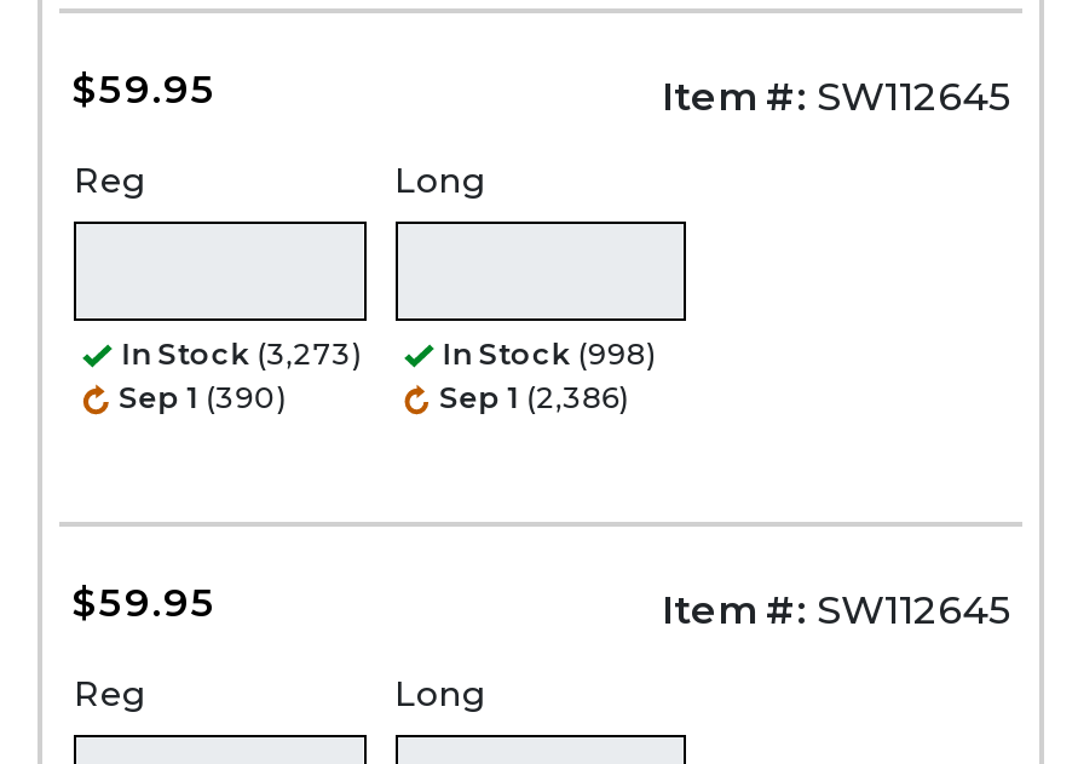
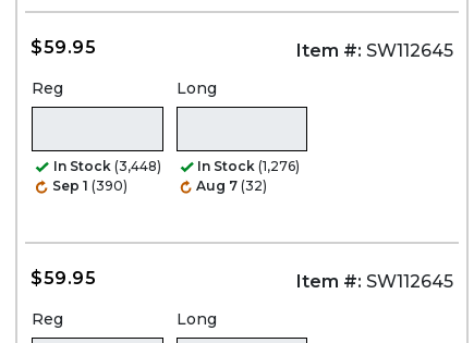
[122,335,361,371] In Stock (3,273) -> [53,158,161,174] In Stock (3,448)
[439,335,655,415] In Stock (998) | Sep 1 (2,386) -> [196,158,300,193] In Stock (1,276) | Aug 7 (32)

